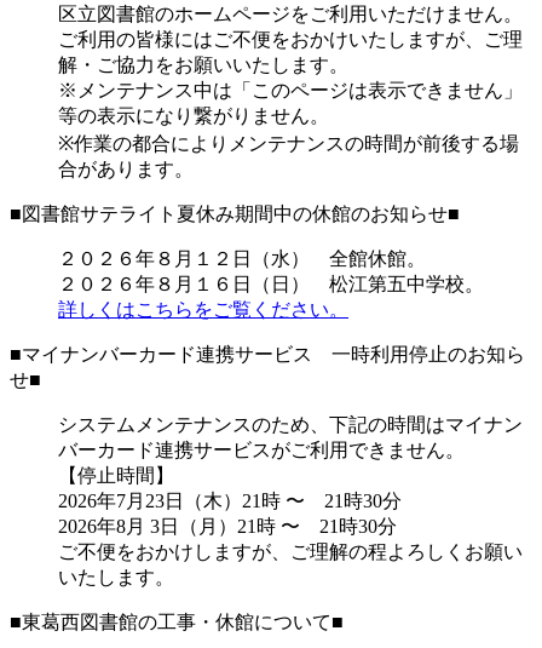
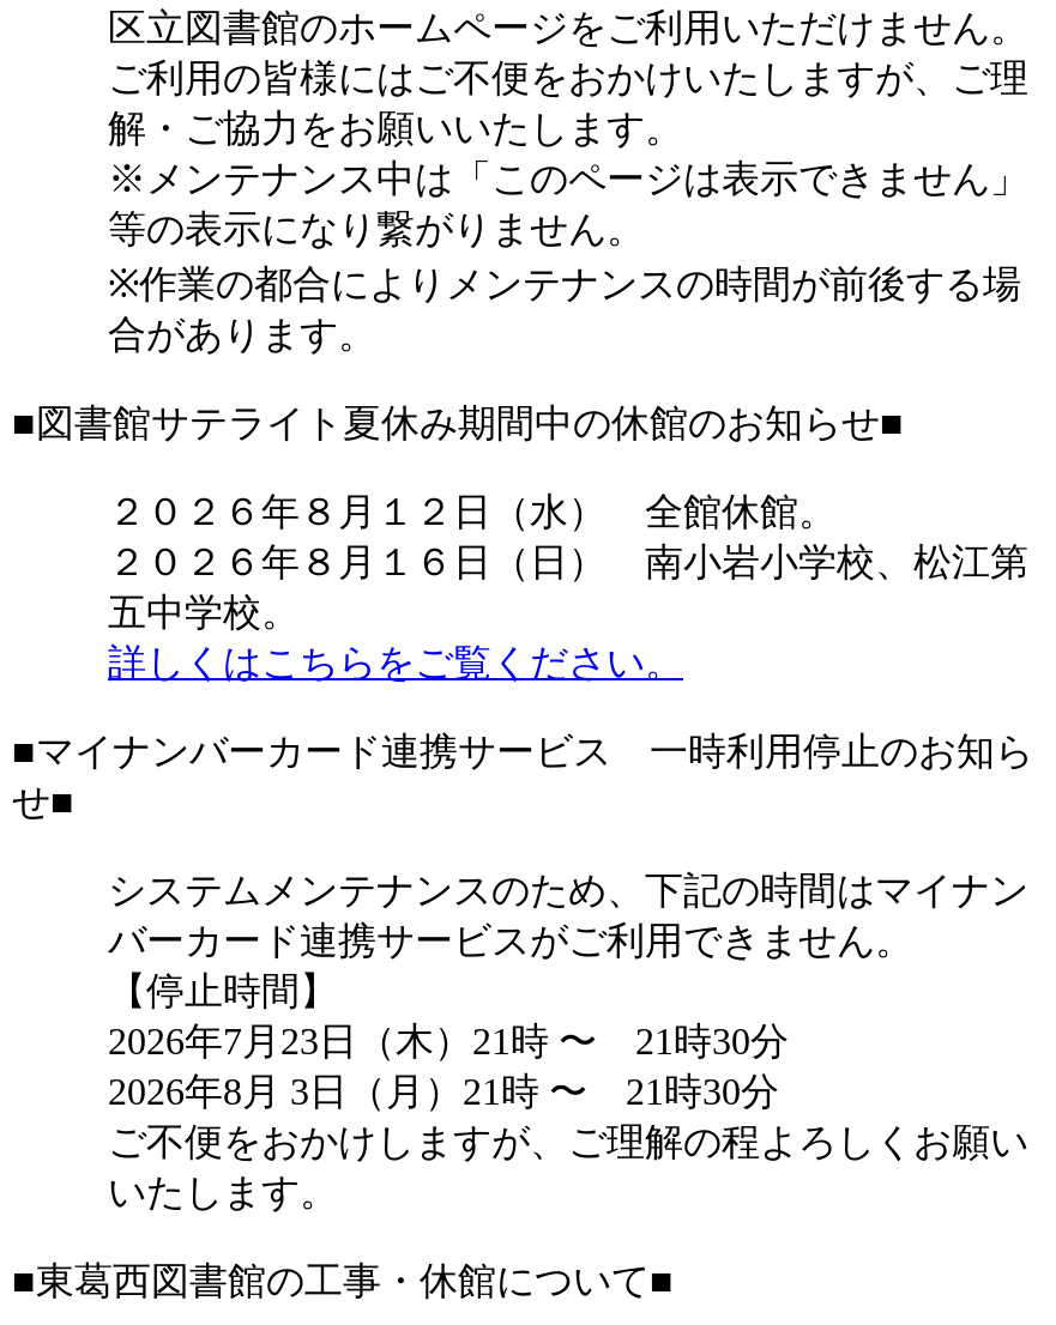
[58,273,484,294] ２０２６年８月１６日（日） 松江第五中学校。 -> [108,541,1028,632] ２０２６年８月１６日（日） 南小岩小学校、松江第 | 五中学校。

